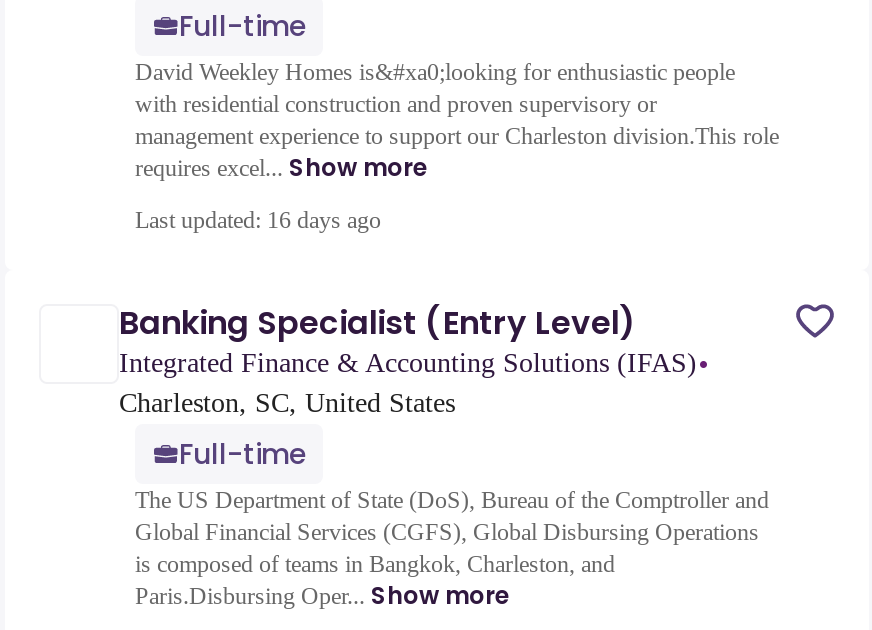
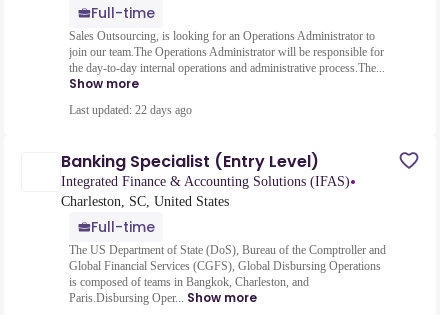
[135,58,779,184] David Weekley Homes is&#xa0;looking for enthusiastic people | with residential construction and proven supervisory or | management experience to support our Charleston division.This role | requires excel... Show more -> [69,29,385,92] Sales Outsourcing, is looking for an Operations Administrator to | join our team.The Operations Administrator will be responsible for | the day-to-day internal operations and administrative process.The... | Show more
[135,206,381,234] Last updated: 16 days ago -> [69,103,192,117] Last updated: 22 days ago

